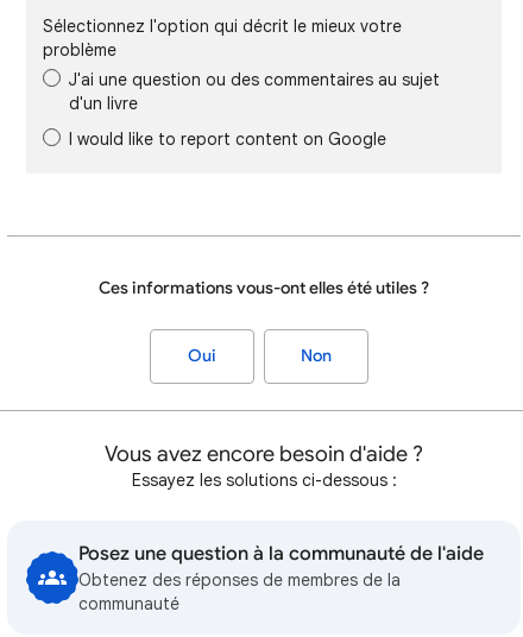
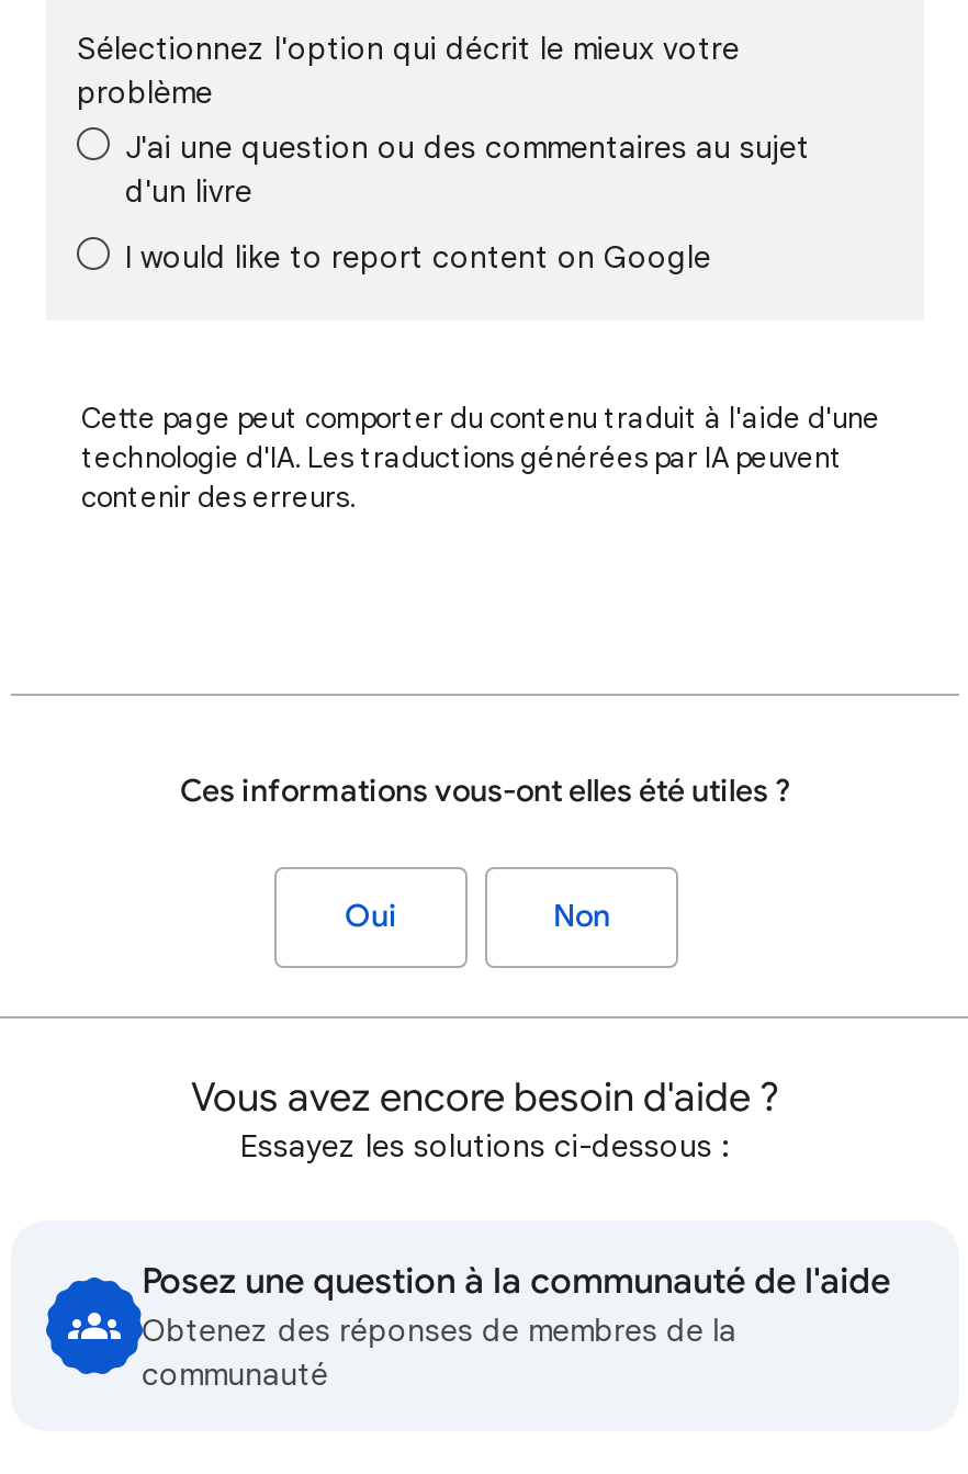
none -> [81,400,880,516] Cette page peut comporter du contenu traduit à l'aide d'une | technologie d'IA. Les traductions générées par IA peuvent | contenir des erreurs.

